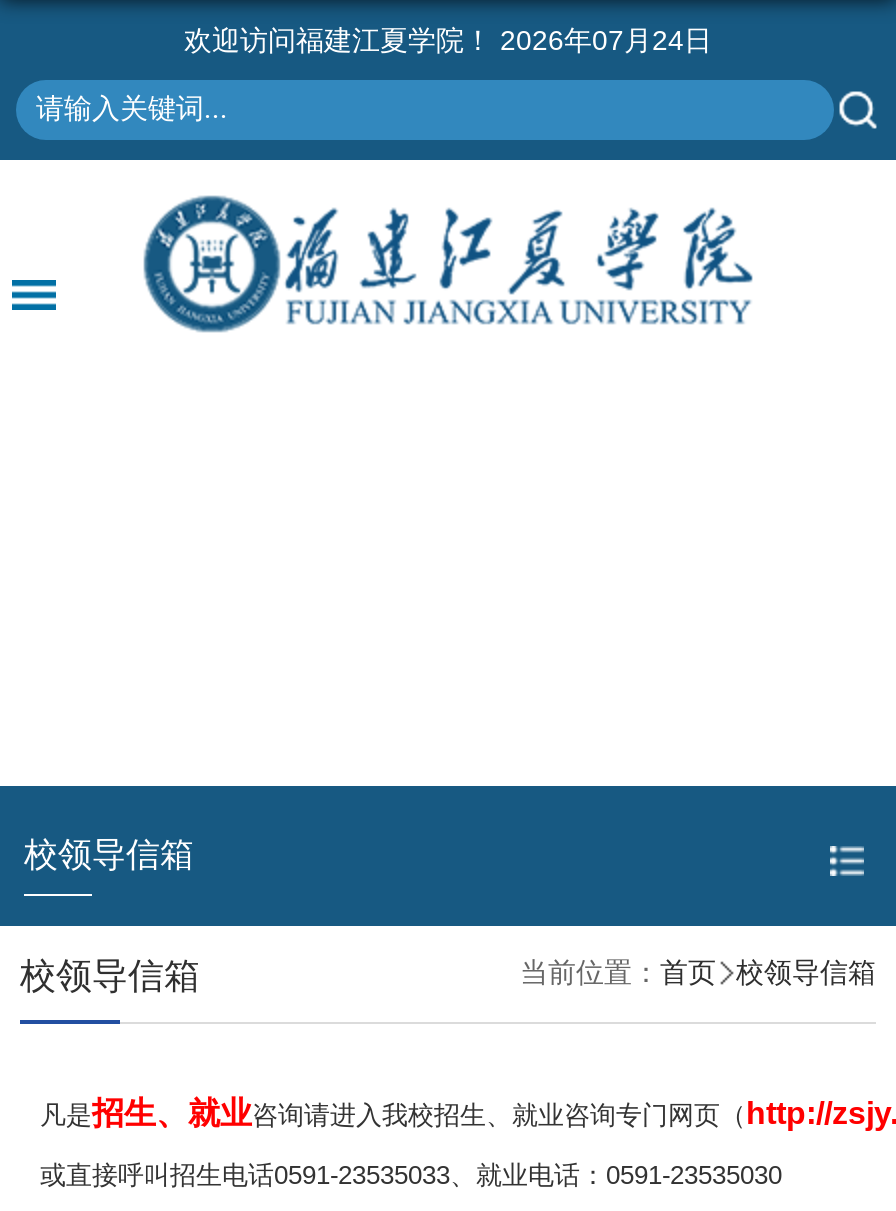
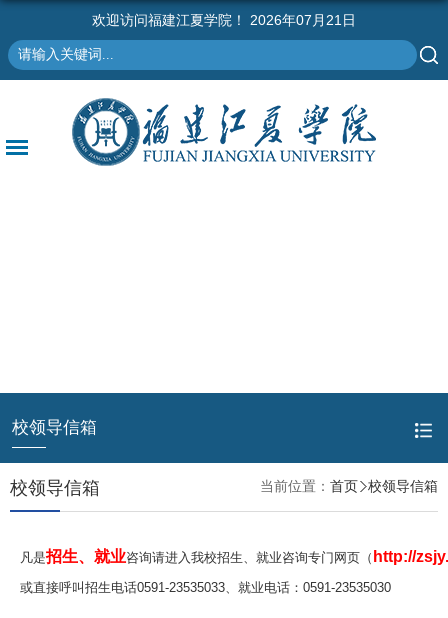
[184,24,712,56] 欢迎访问福建江夏学院！ 2026年07月24日 -> [92,12,356,28] 欢迎访问福建江夏学院！ 2026年07月21日

